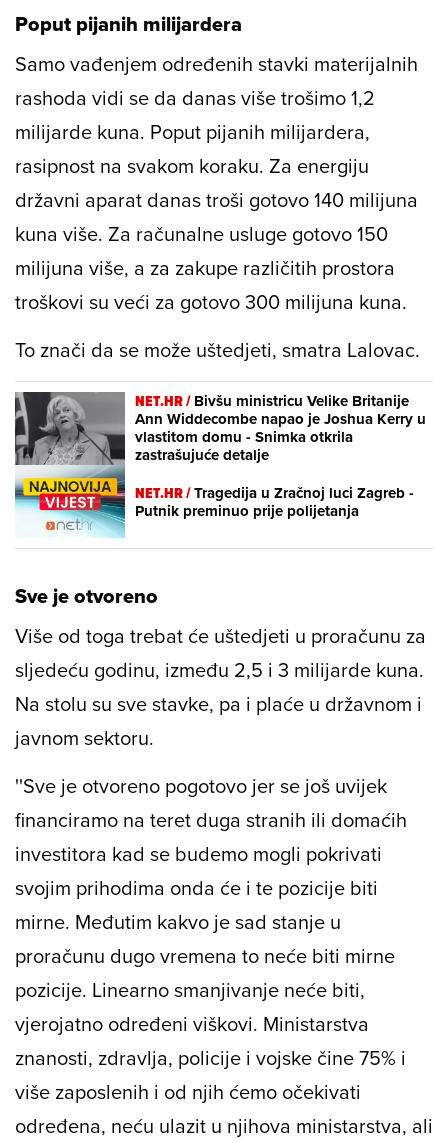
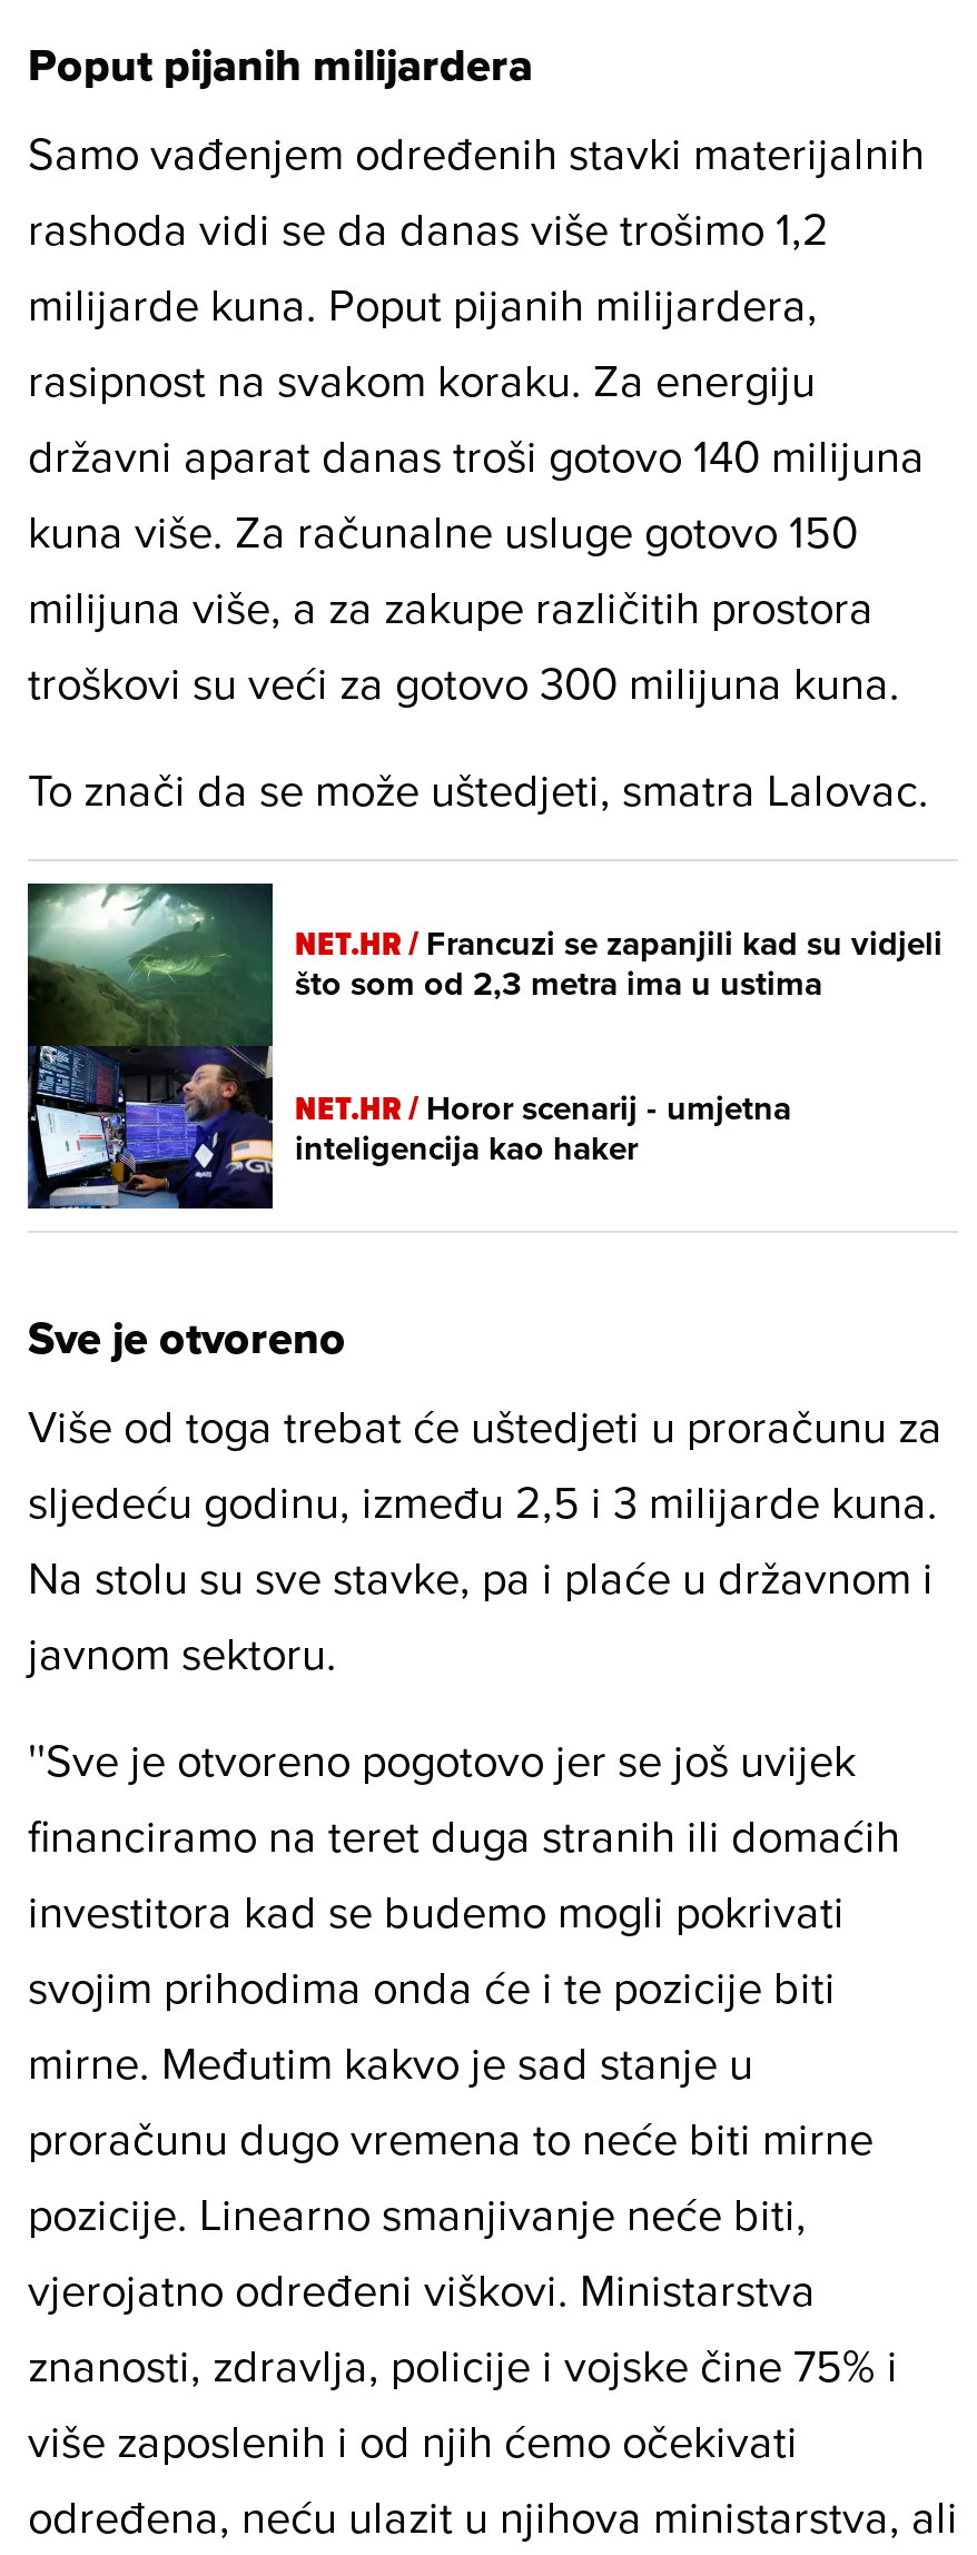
[14,390,426,538] [image] | NET.HR / Bivšu ministricu Velike Britanije | Ann Widdecombe napao je Joshua Kerry u | vlastitom domu - Snimka otkrila | zastrašujuće detalje -> [26,881,943,1211] [image] | NET.HR / Francuzi se zapanjili kad su vidjeli | što som od 2,3 metra ima u ustima
[135,482,414,522] NET.HR / Tragedija u Zračnoj luci Zagreb - | Putnik preminuo prije polijetanja -> [295,1083,791,1172] NET.HR / Horor scenarij - umjetna | inteligencija kao haker

